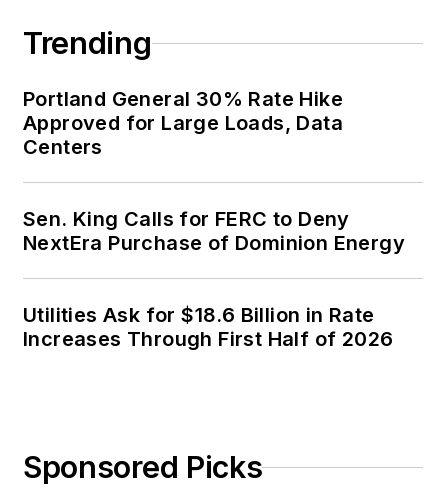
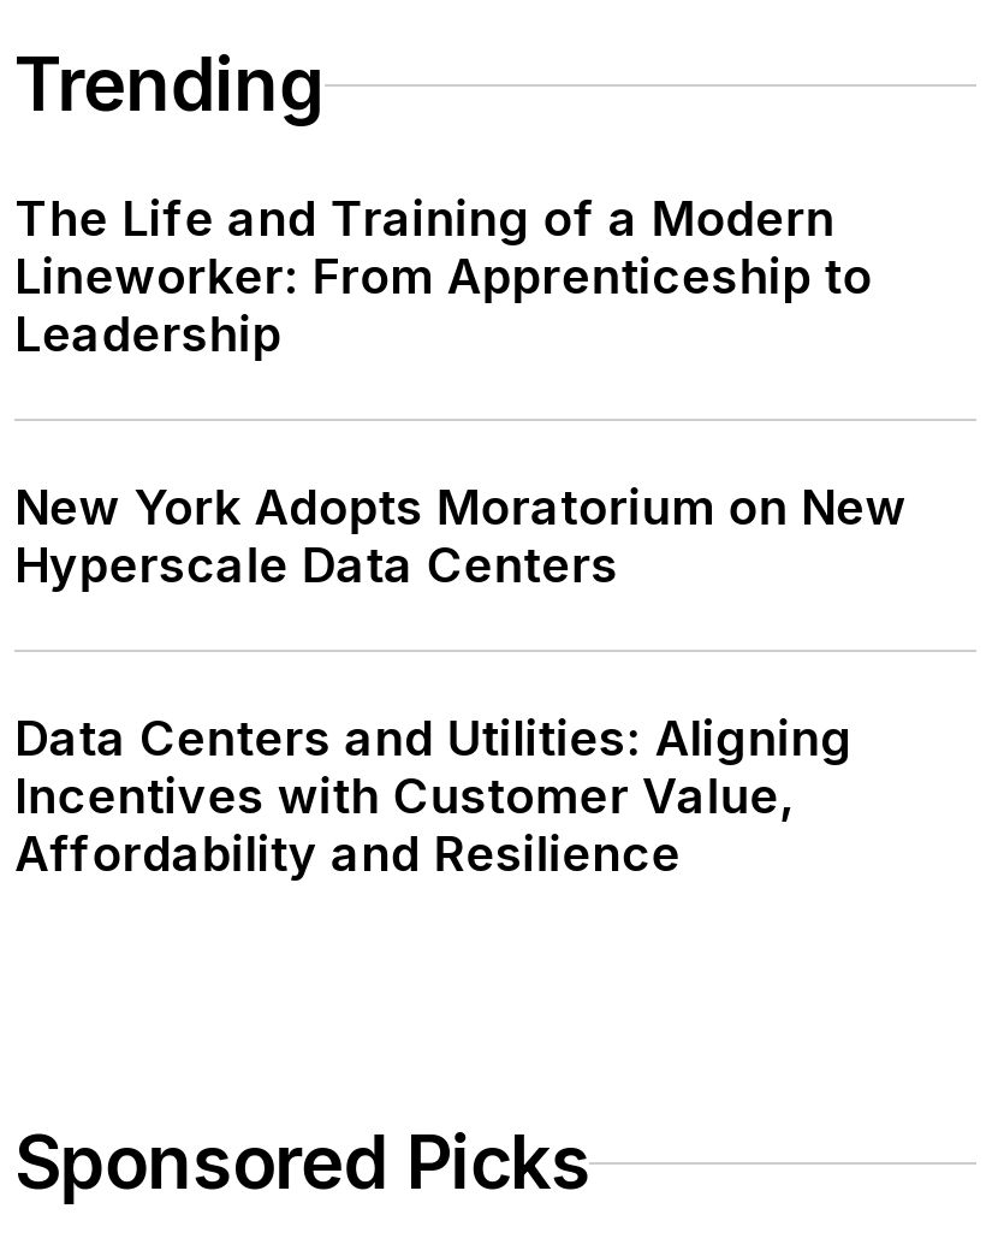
[23,87,343,159] Portland General 30% Rate Hike | Approved for Large Loads, Data | Centers -> [14,191,872,364] The Life and Training of a Modern | Lineworker: From Apprenticeship to | Leadership
[23,207,405,255] Sen. King Calls for FERC to Deny | NextEra Purchase of Dominion Energy -> [14,480,907,595] New York Adopts Moratorium on New | Hyperscale Data Centers
[23,303,393,351] Utilities Ask for $18.6 Billion in Rate | Increases Through First Half of 2026 -> [14,711,852,884] Data Centers and Utilities: Aligning | Incentives with Customer Value, | Affordability and Resilience

